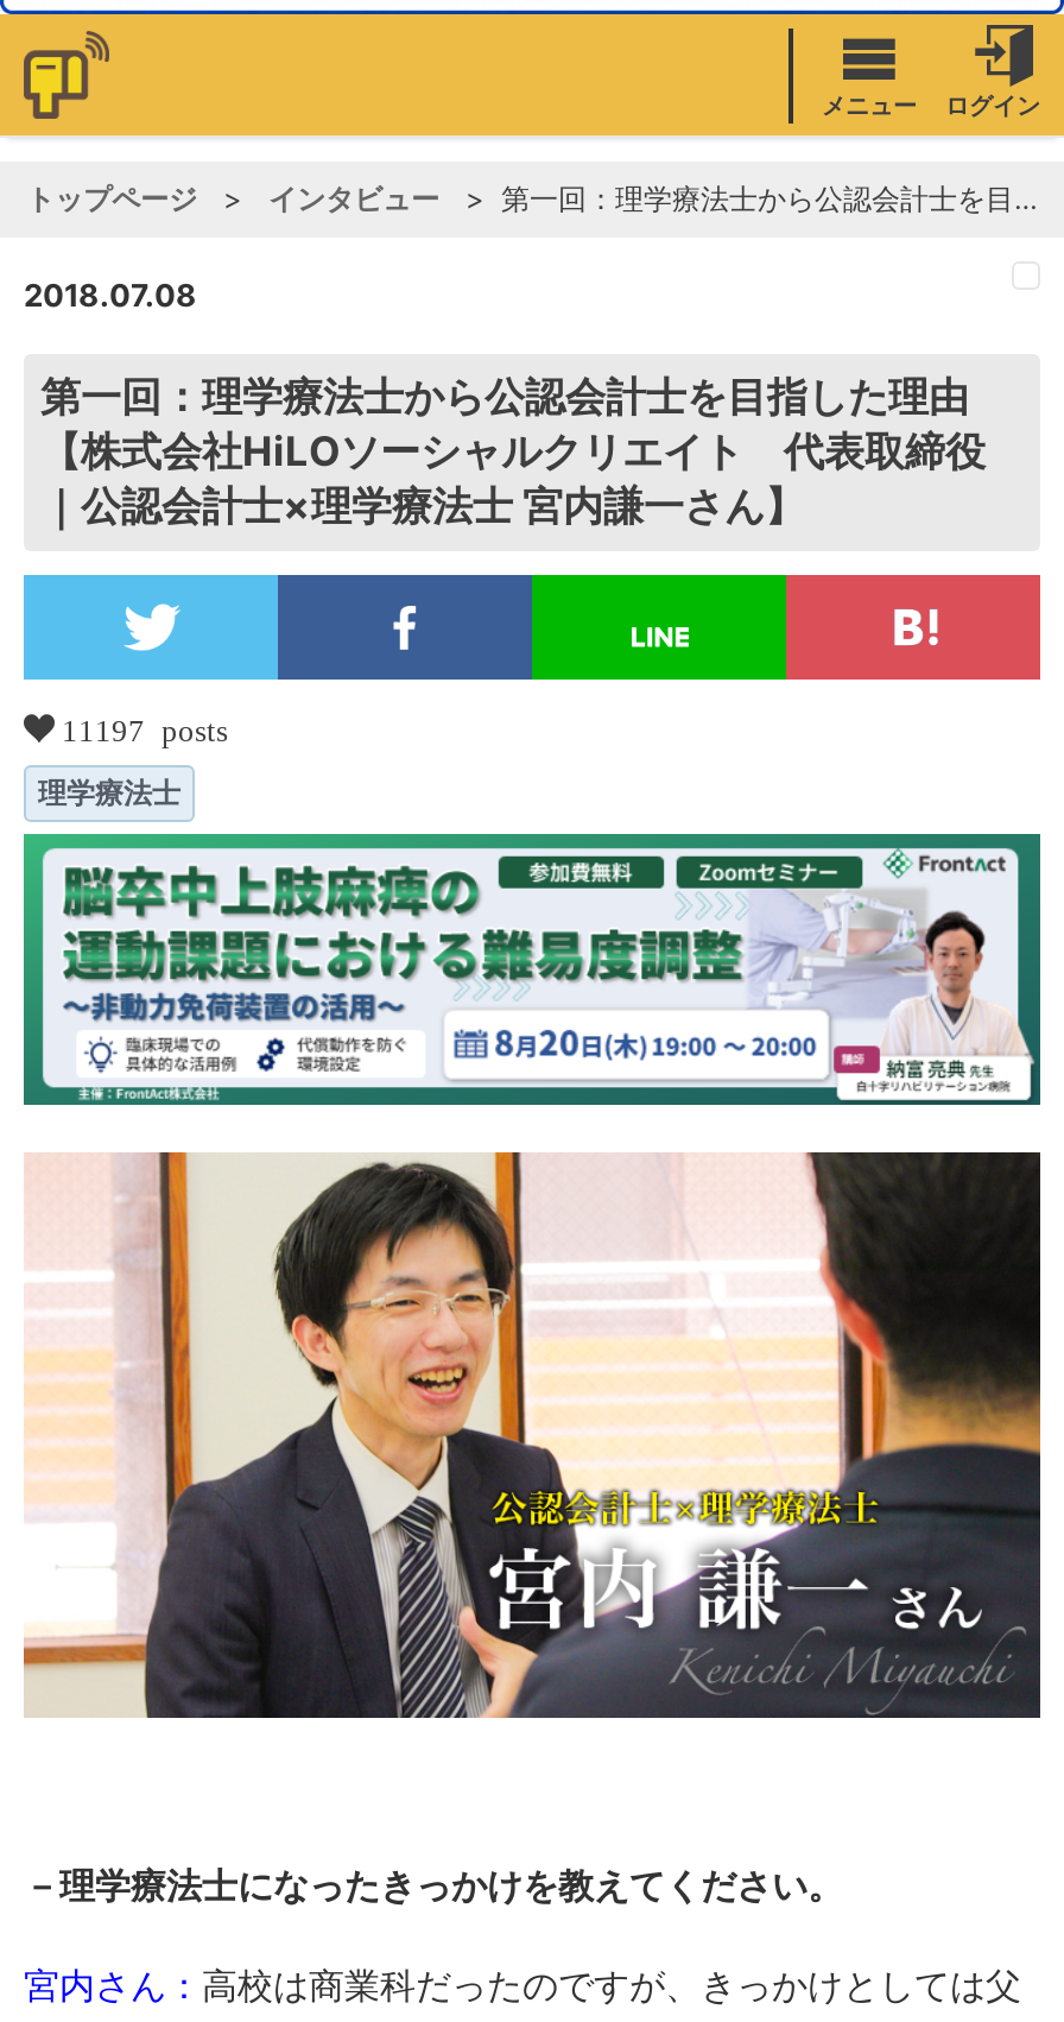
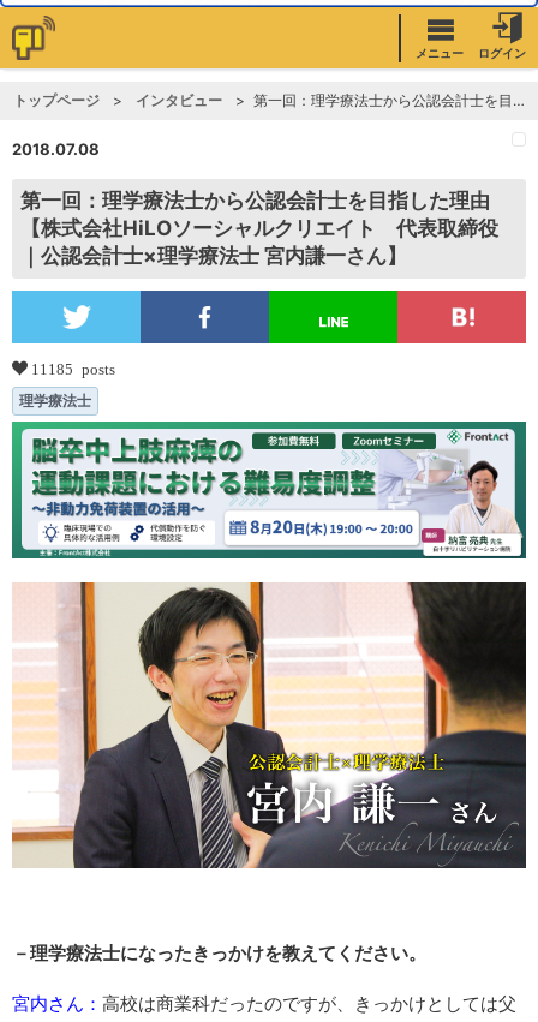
[62,713,228,744] 11197 posts -> [31,360,115,376] 11185 posts

